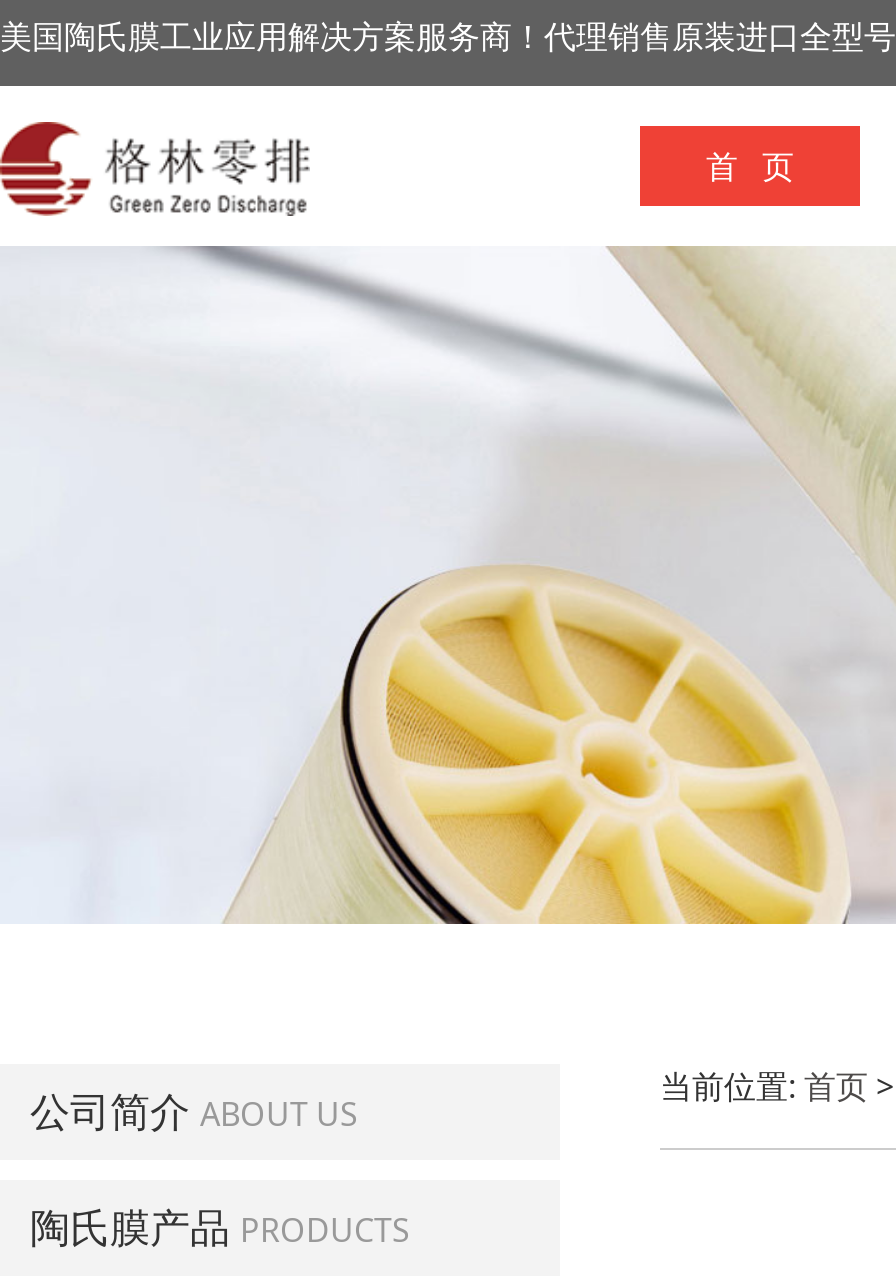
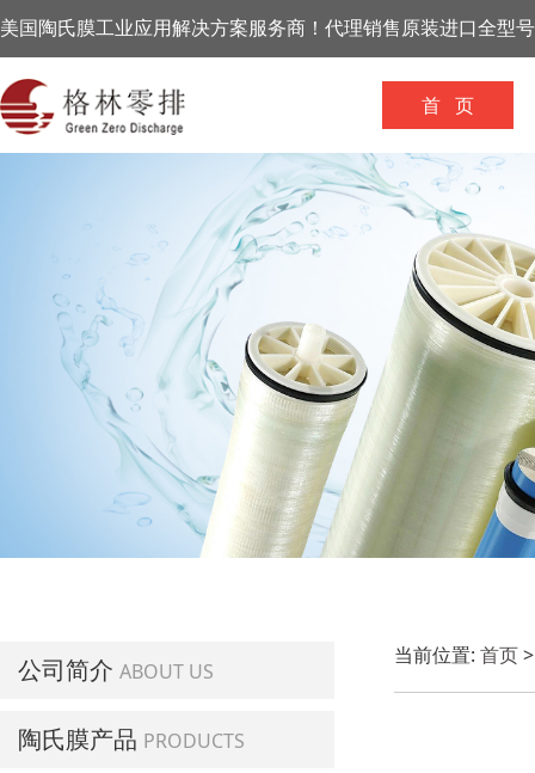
[6,244,890,926] [image] -> [4,153,531,559] [image]

